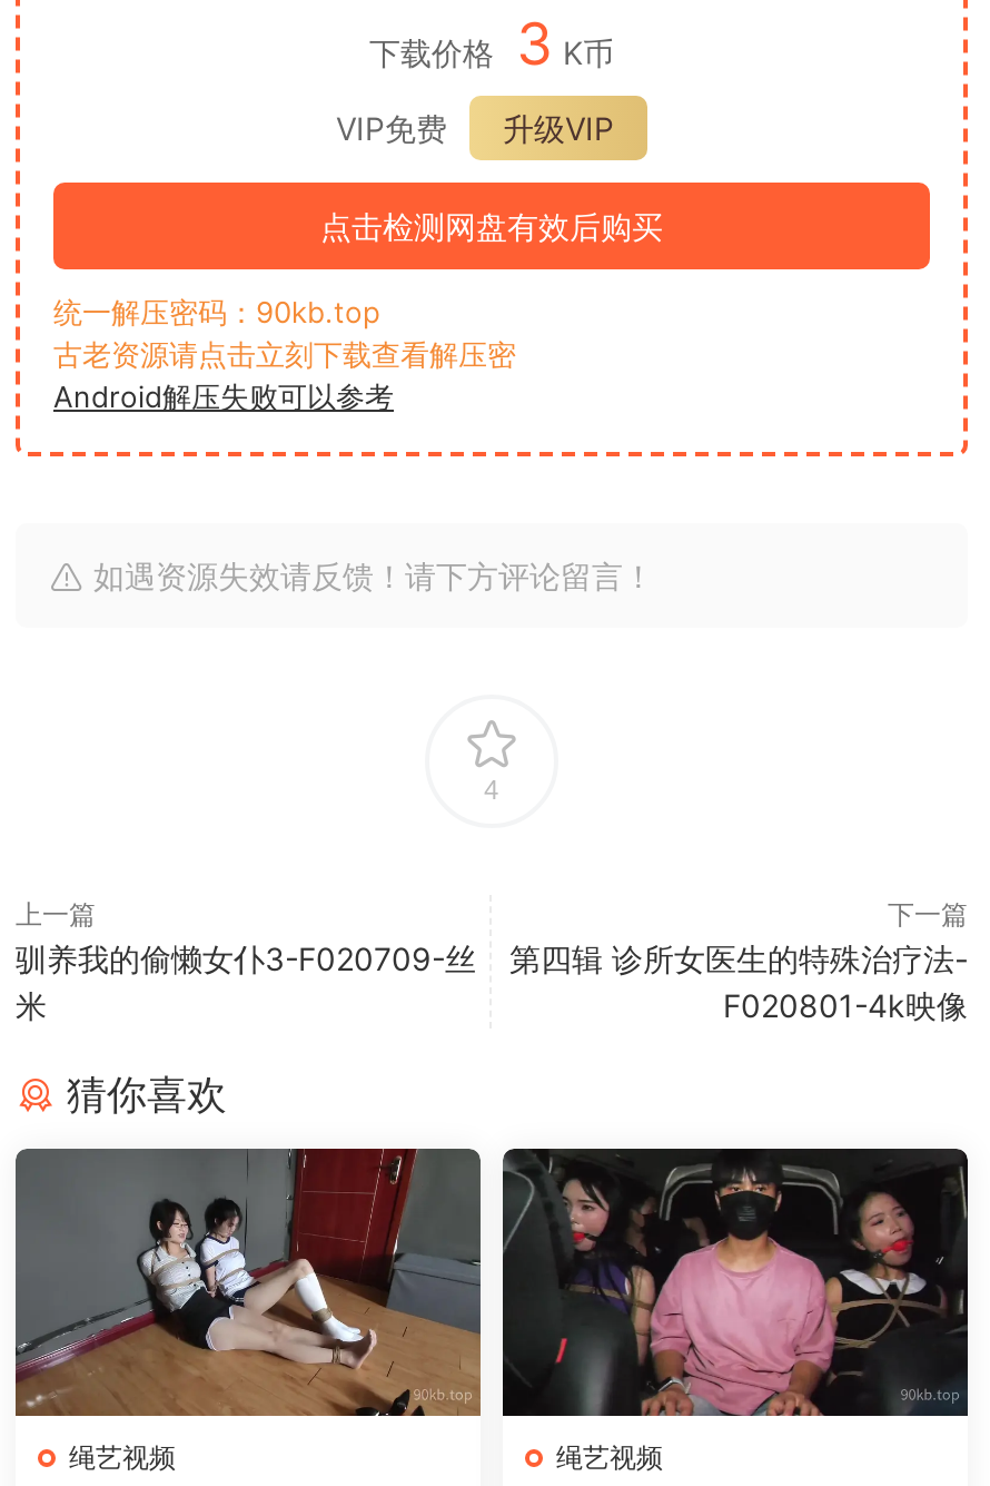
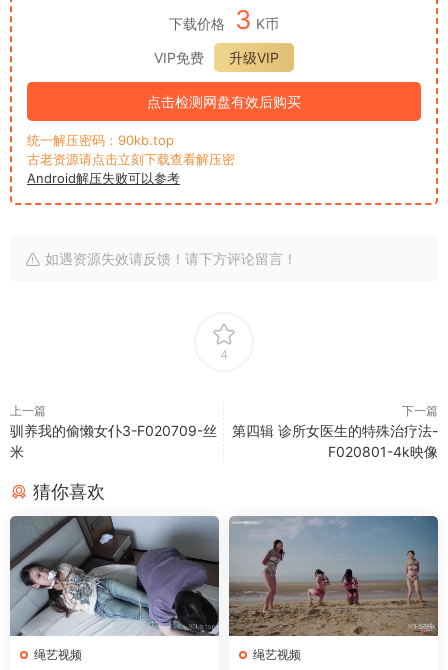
[13,1147,481,1418] [image] -> [10,516,220,637] [image]
[503,1147,970,1418] [image] -> [228,515,439,637] [image]

